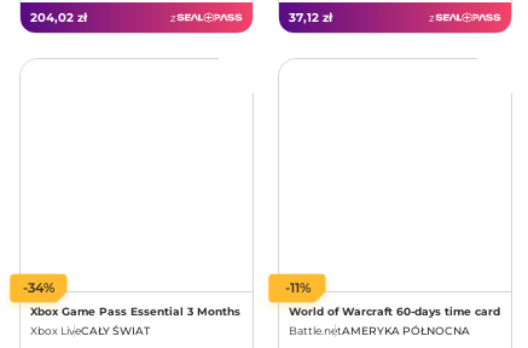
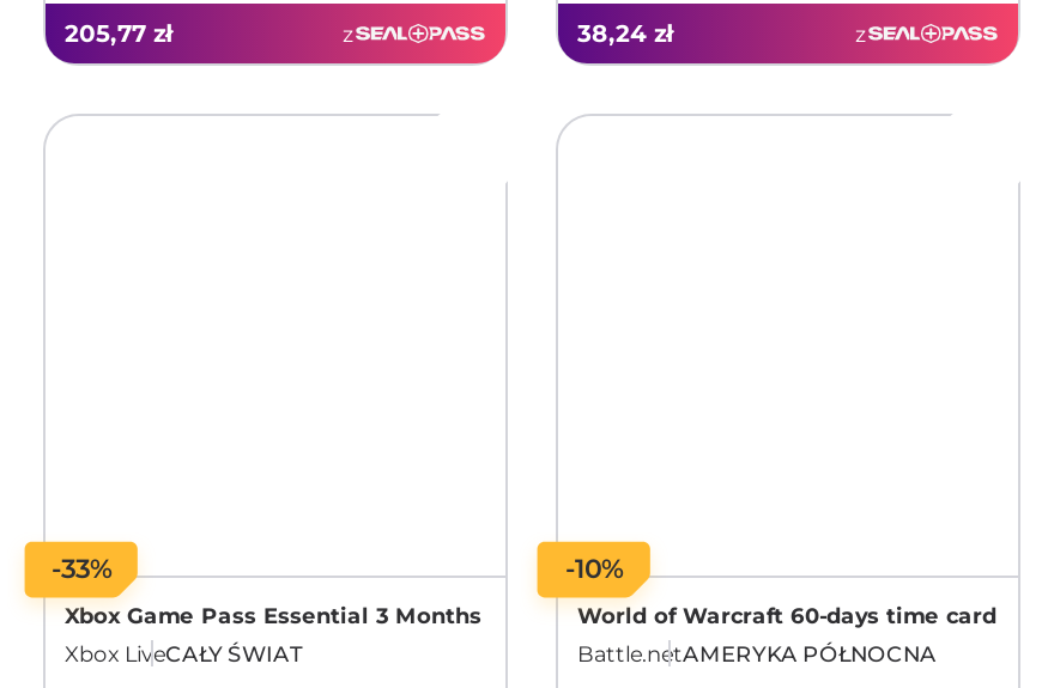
[30,10,87,25] 204,02 zł -> [65,18,172,49] 205,77 zł
[289,10,332,25] 37,12 zł -> [577,18,673,49] 38,24 zł
[23,279,54,296] -34% -> [52,552,111,585] -33%
[285,279,310,296] -11% -> [565,552,623,585] -10%

